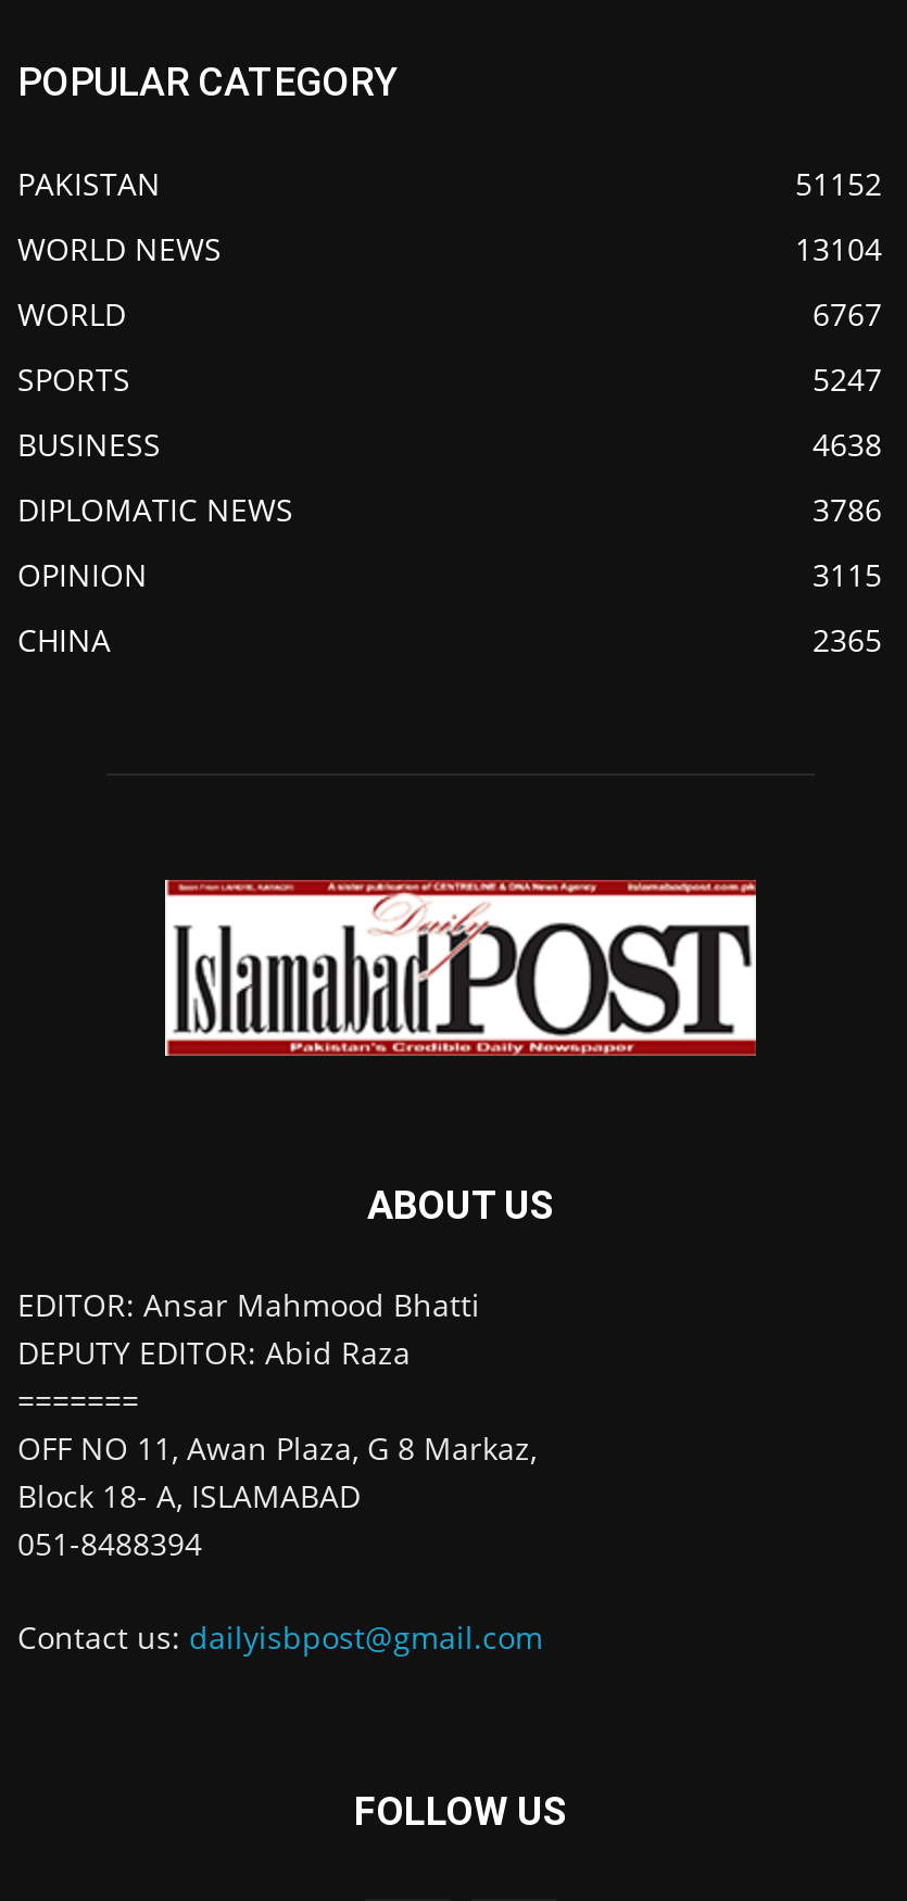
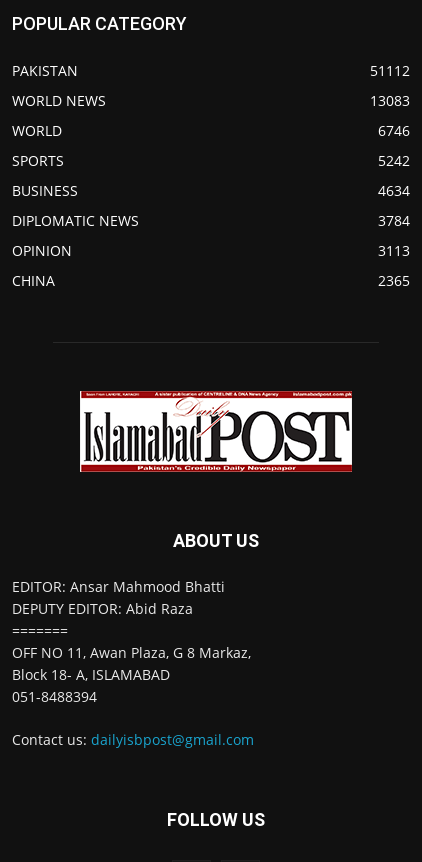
[795,162,882,203] 51152 -> [370,61,410,80] 51112
[795,227,882,268] 13104 -> [370,91,410,110] 13083
[812,292,882,333] 6767 -> [378,121,410,140] 6746
[812,357,882,399] 5247 -> [378,151,410,170] 5242
[812,423,882,464] 4638 -> [378,181,410,200] 4634
[812,488,882,529] 3786 -> [378,211,410,230] 3784
[812,553,882,594] 3115 -> [378,241,410,260] 3113

